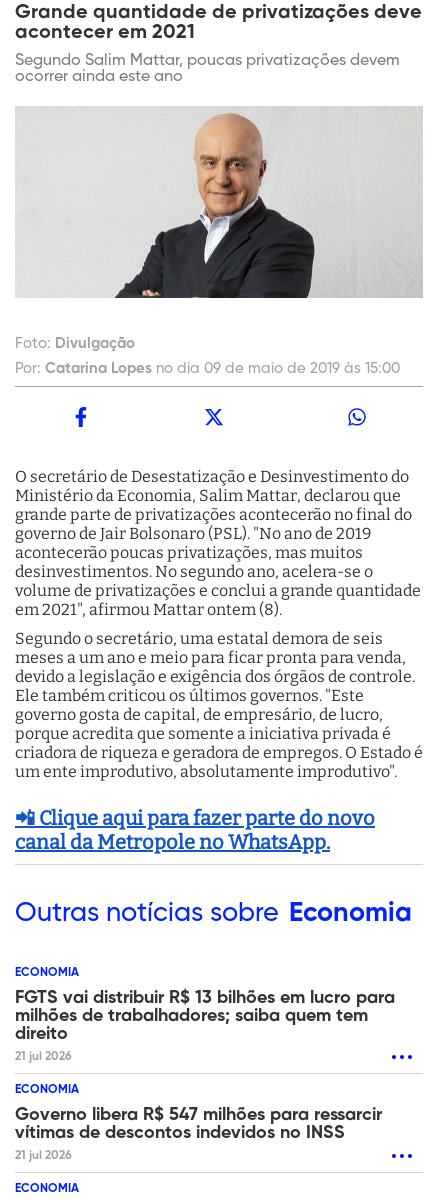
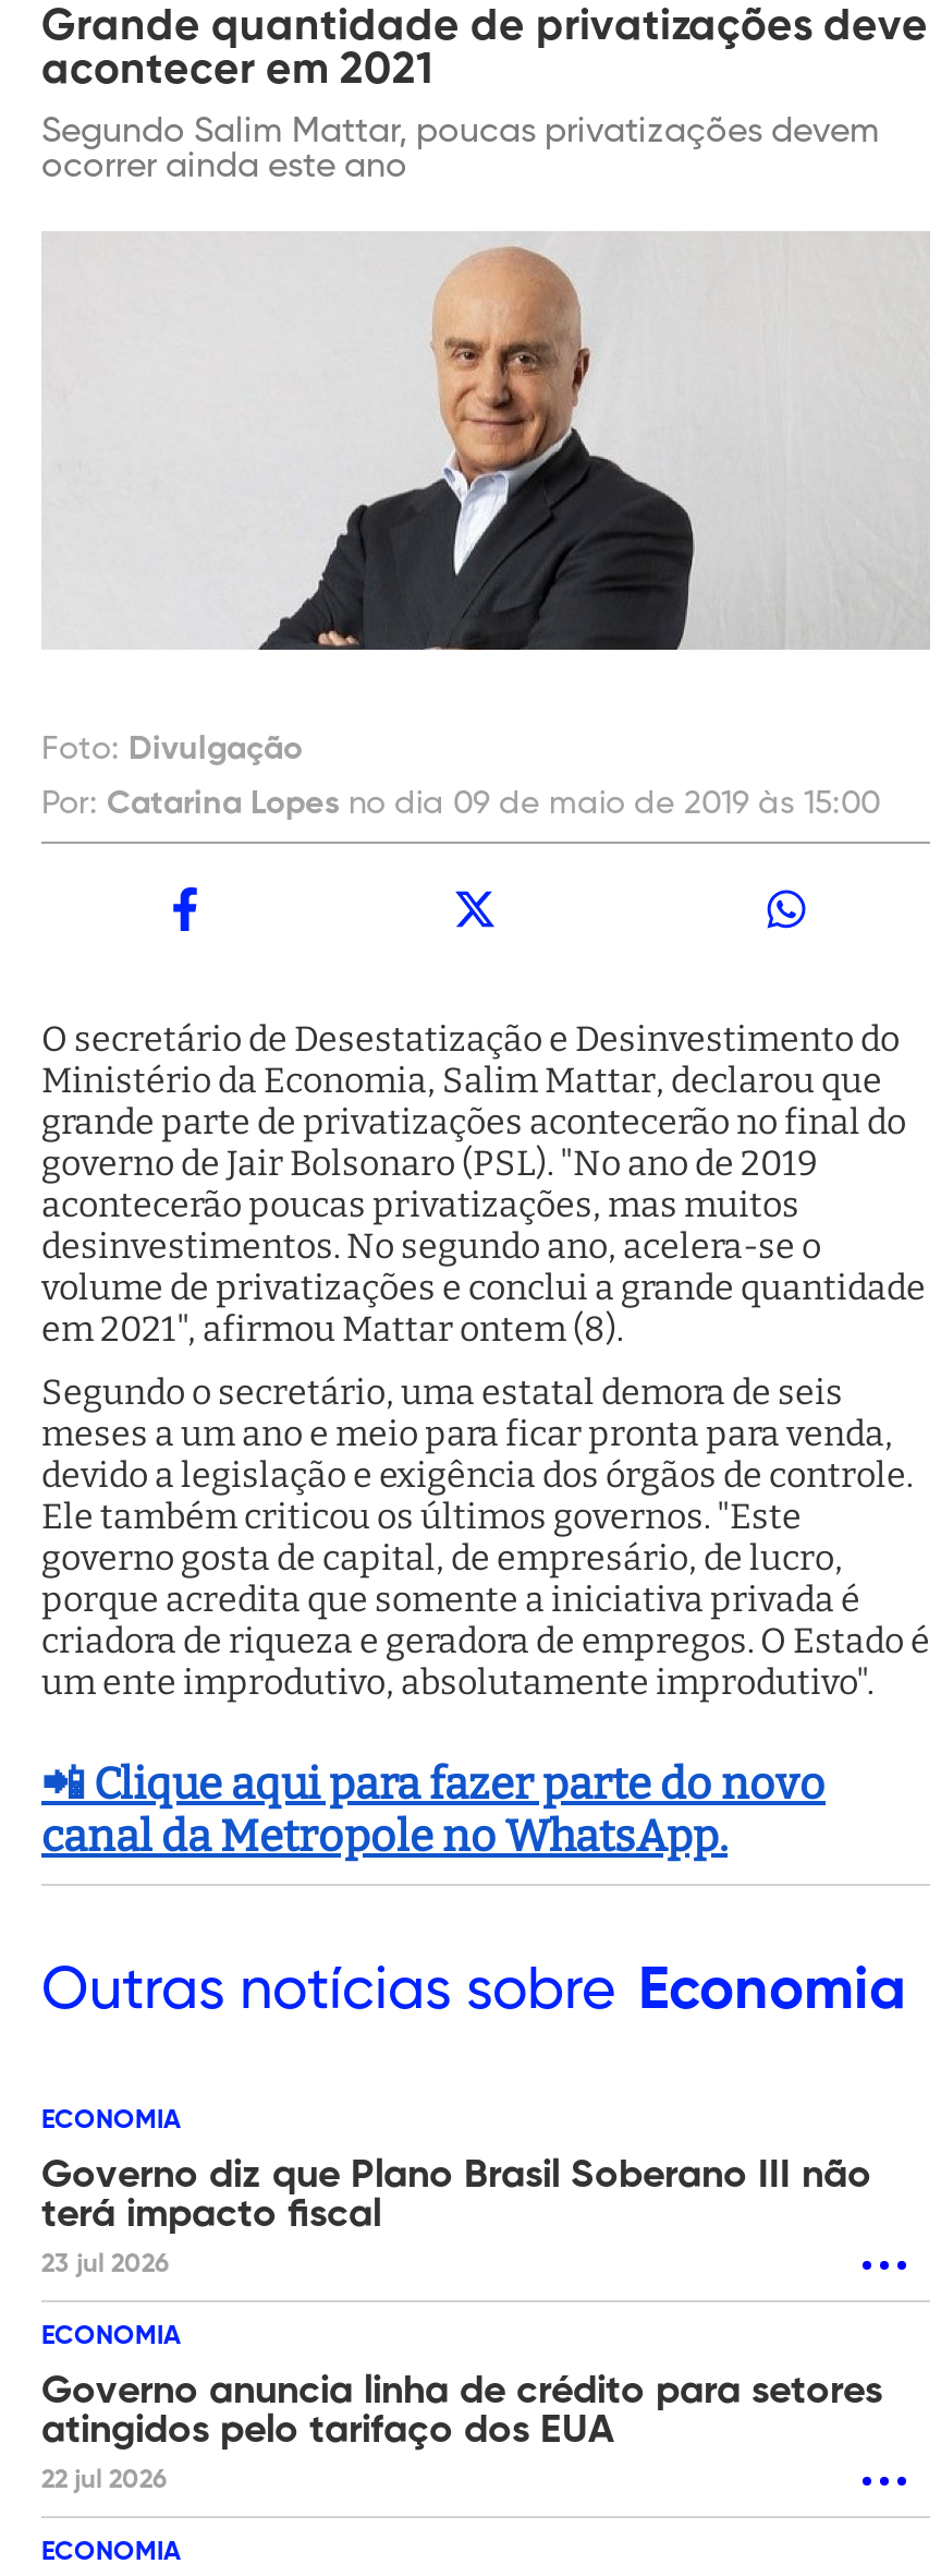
[15,989,395,1063] FGTS vai distribuir R$ 13 bilhões em lucro para | milhões de trabalhadores; saiba quem tem | direito | 21 jul 2026 -> [41,2156,871,2278] Governo diz que Plano Brasil Soberano III não | terá impacto fiscal | 23 jul 2026
[15,1106,382,1162] Governo libera R$ 547 milhões para ressarcir | vítimas de descontos indevidos no INSS | 21 jul 2026 -> [41,2372,882,2494] Governo anuncia linha de crédito para setores | atingidos pelo tarifaço dos EUA | 22 jul 2026

